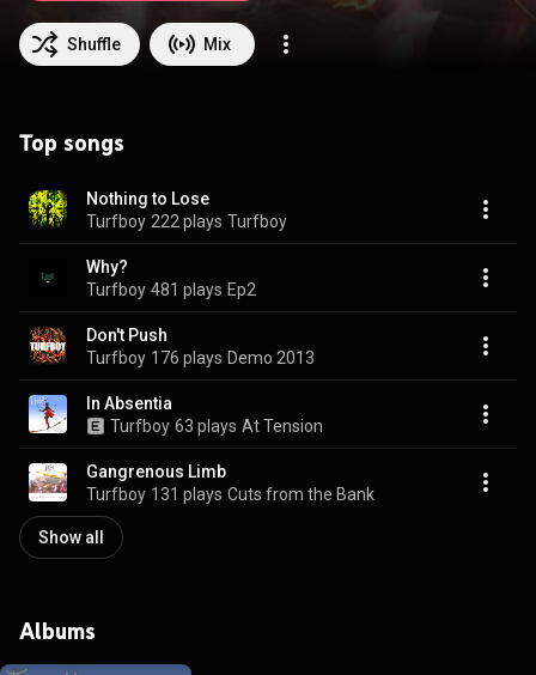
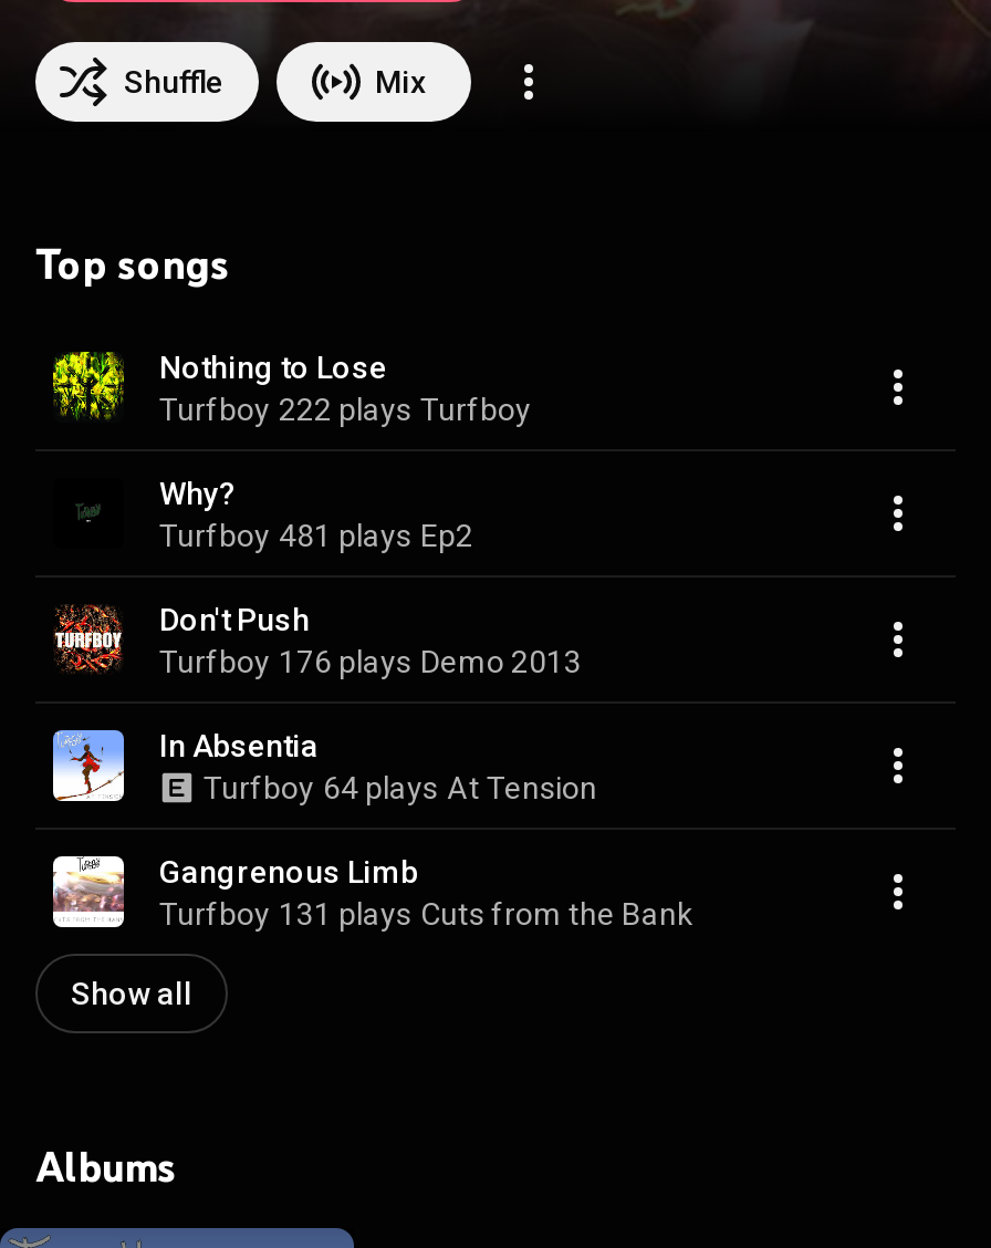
[110,416,323,435] Turfboy 63 plays At Tension -> [204,769,597,804] Turfboy 64 plays At Tension

